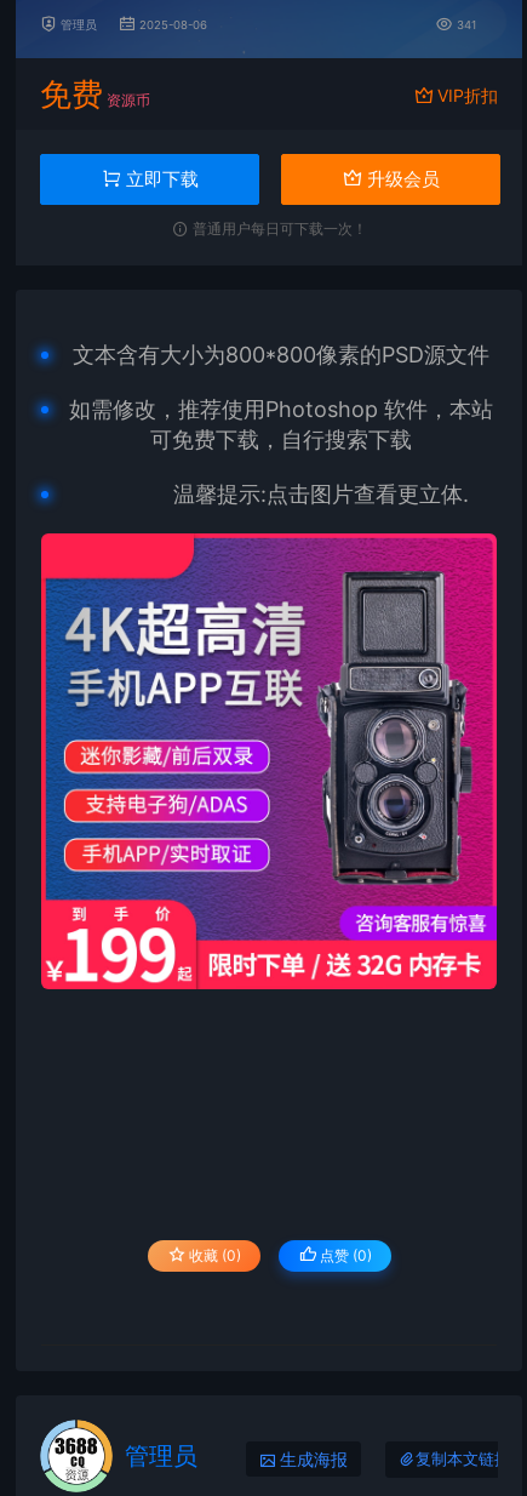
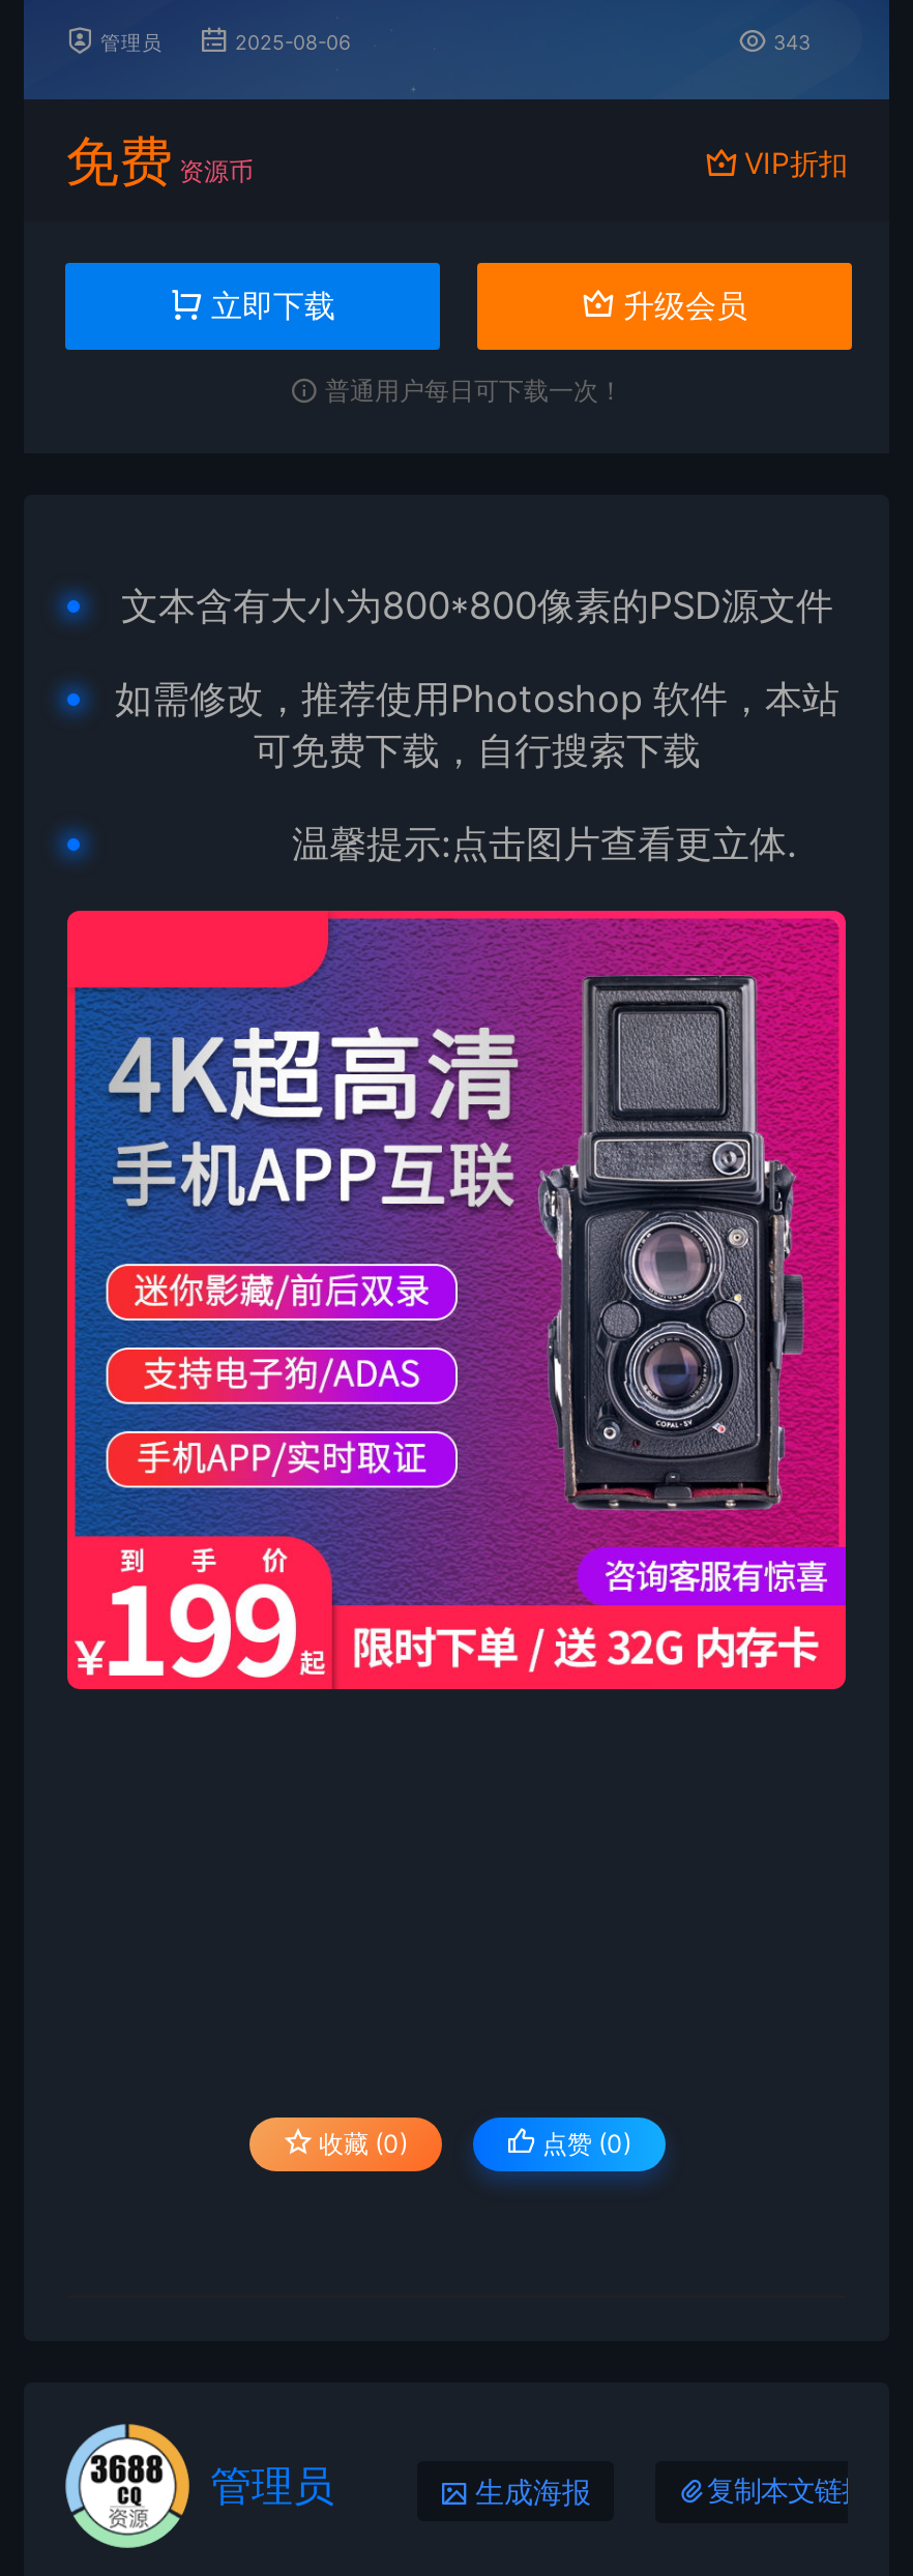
[453,18,476,32] 341 -> [767,31,811,54] 343

